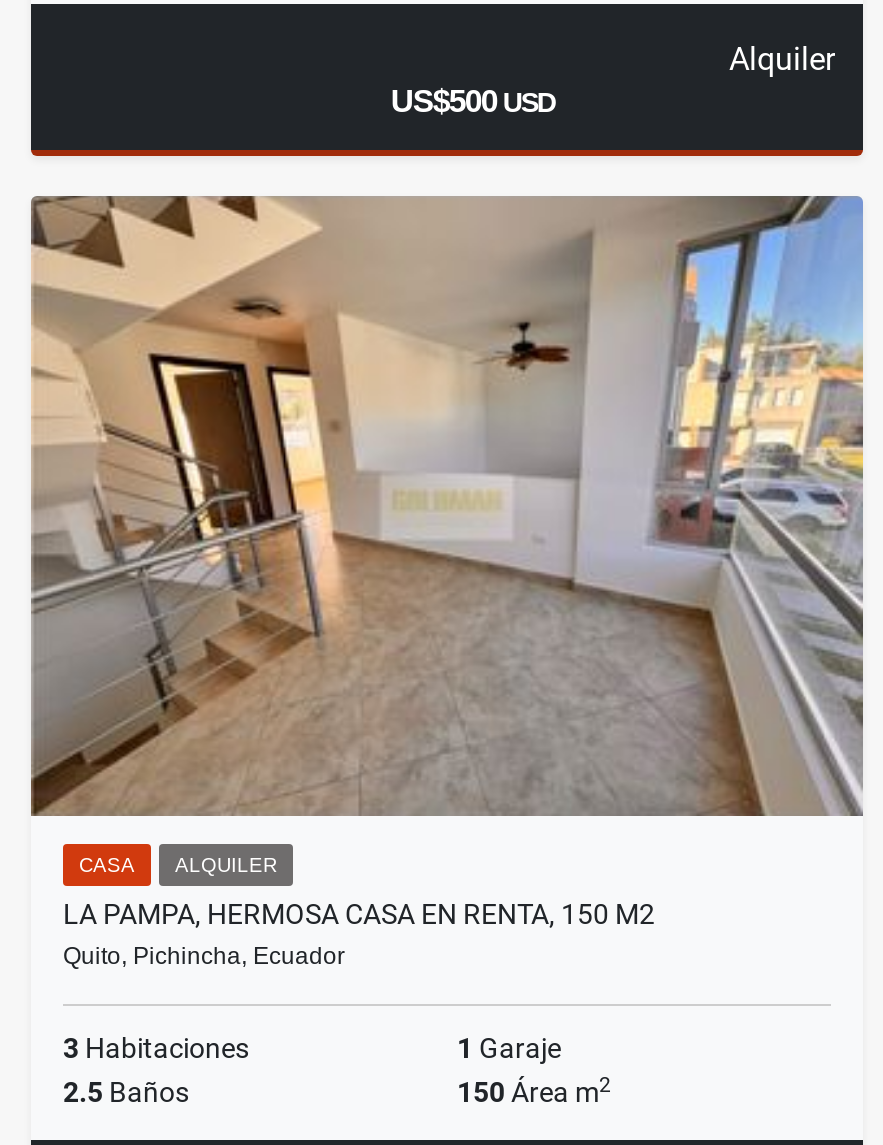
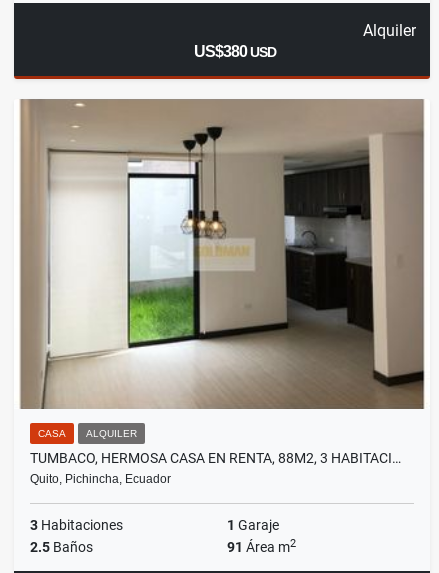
[391,84,555,118] US$500 USD -> [194,43,276,60] US$380 USD
[29,194,865,818] [image] -> [14,99,430,409] [image]
[63,898,655,930] LA PAMPA, HERMOSA CASA EN RENTA, 150 M2 -> [30,450,401,466] TUMBACO, HERMOSA CASA EN RENTA, 88M2, 3 HABITACI…
[457,1072,611,1108] 150 Área m2 -> [227,537,296,555] 91 Área m2

